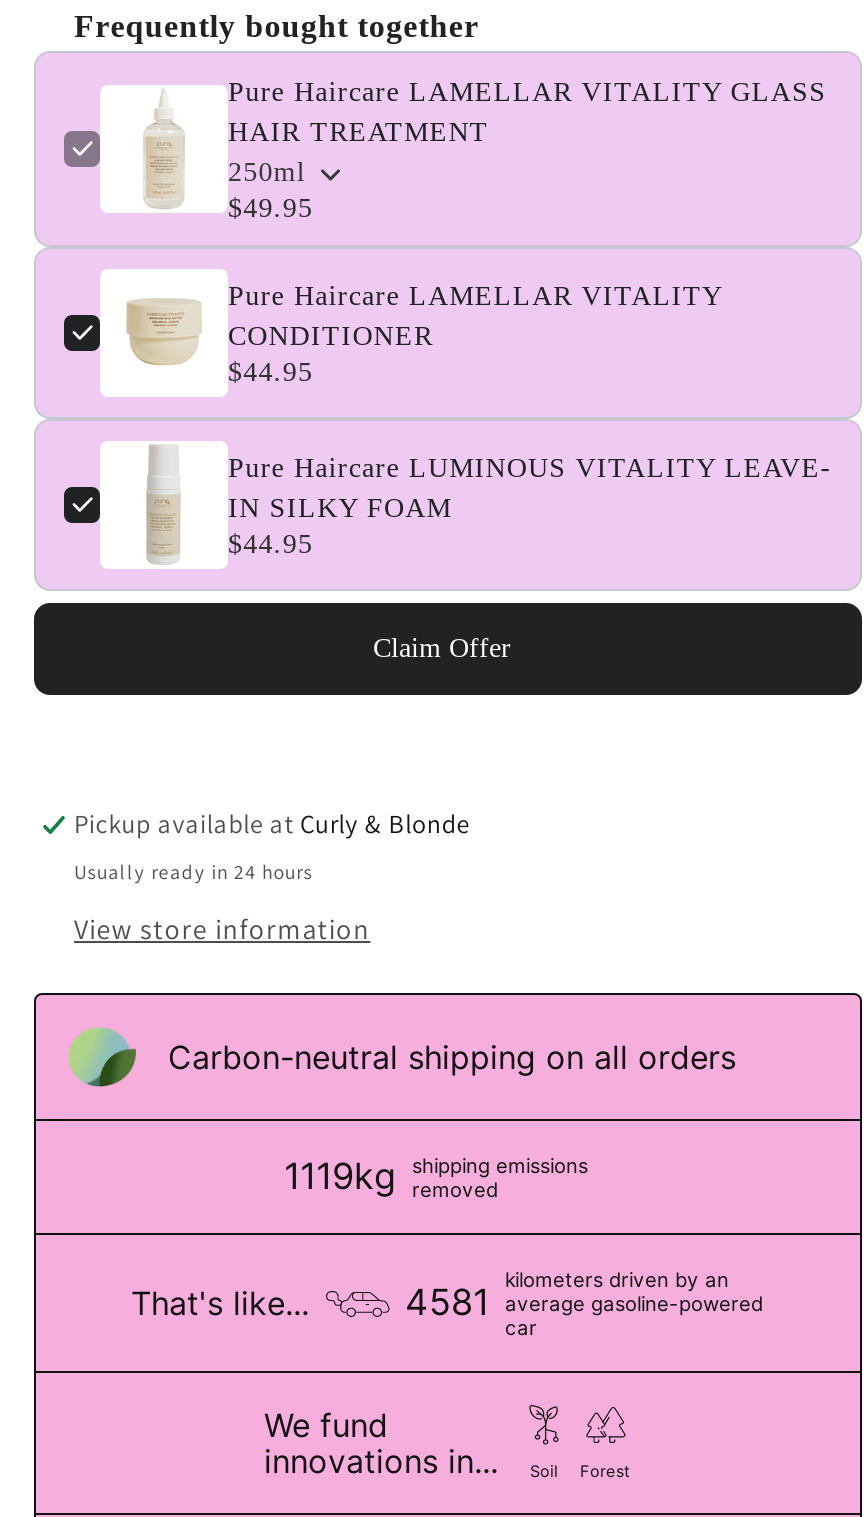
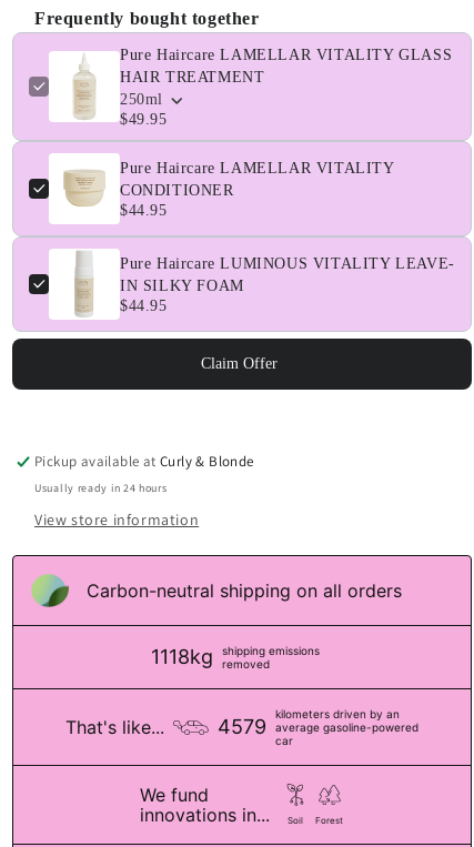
[284,1153,588,1201] 1119kg shipping emissions removed -> [151,644,320,671] 1118kg shipping emissions removed
[405,1281,763,1323] 4581 average gasoline-powered -> [217,715,418,738] 4579 average gasoline-powered

